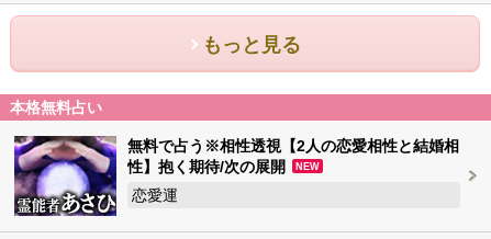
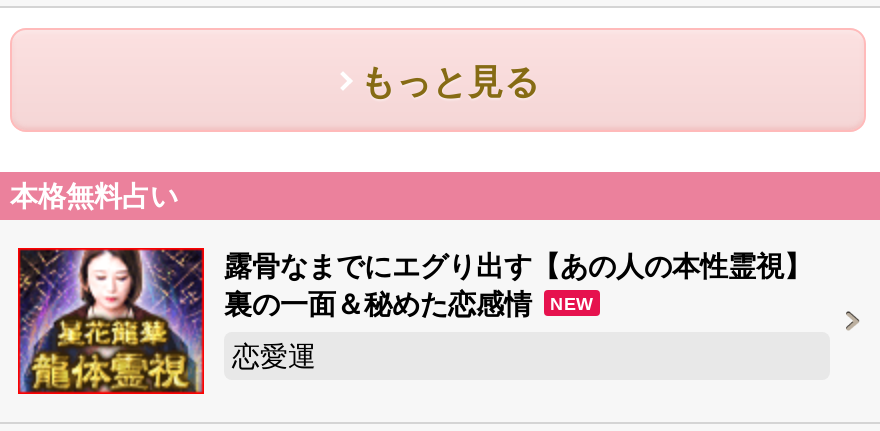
[13,135,459,217] [image] | 無料で占う※相性透視【2人の恋愛相性と結婚相 | 性】抱く期待/次の展開 -> [16,246,812,396] [image] | 露骨なまでにエグり出す【あの人の本性霊視】 | 裏の一面＆秘めた恋感情

